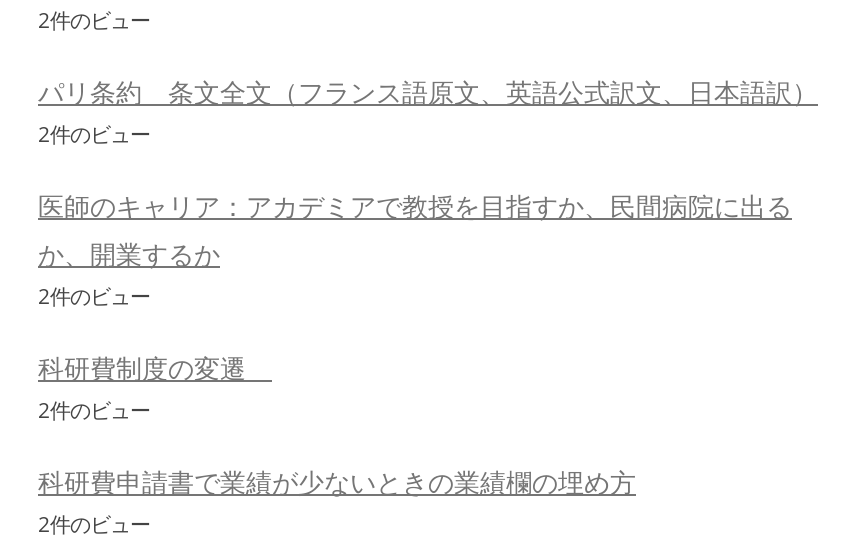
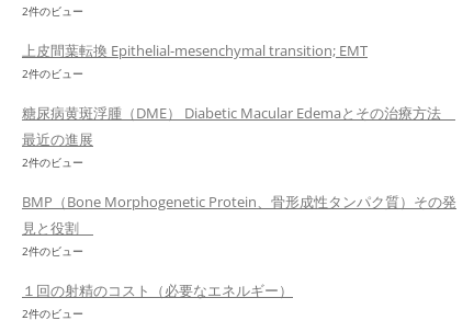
[38,74,818,110] パリ条約 条文全文（フランス語原文、英語公式訳文、日本語訳） -> [22,41,368,60] 上皮間葉転換 Epithelial-mesenchymal transition; EMT
[38,188,792,272] 医師のキャリア：アカデミアで教授を目指すか、民間病院に出る | か、開業するか -> [22,103,455,149] 糖尿病黄斑浮腫（DME） Diabetic Macular Edemaとその治療方法 | 最近の進展
[38,350,272,386] 科研費制度の変遷 -> [22,192,456,238] BMP（Bone Morphogenetic Protein、骨形成性タンパク質）その発 | 見と役割
[38,464,636,500] 科研費申請書で業績が少ないときの業績欄の埋め方 -> [22,281,293,300] １回の射精のコスト（必要なエネルギー）

